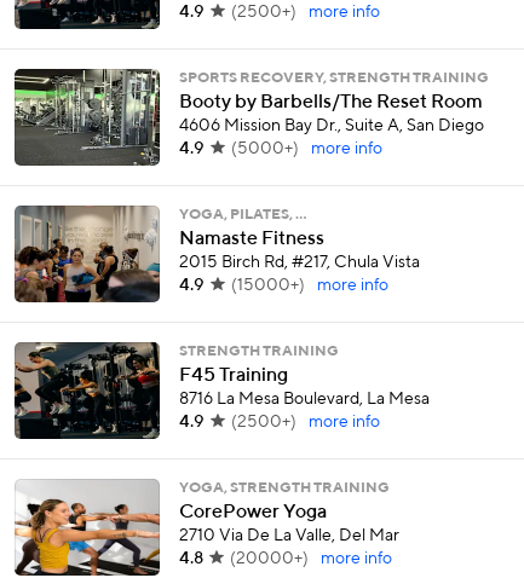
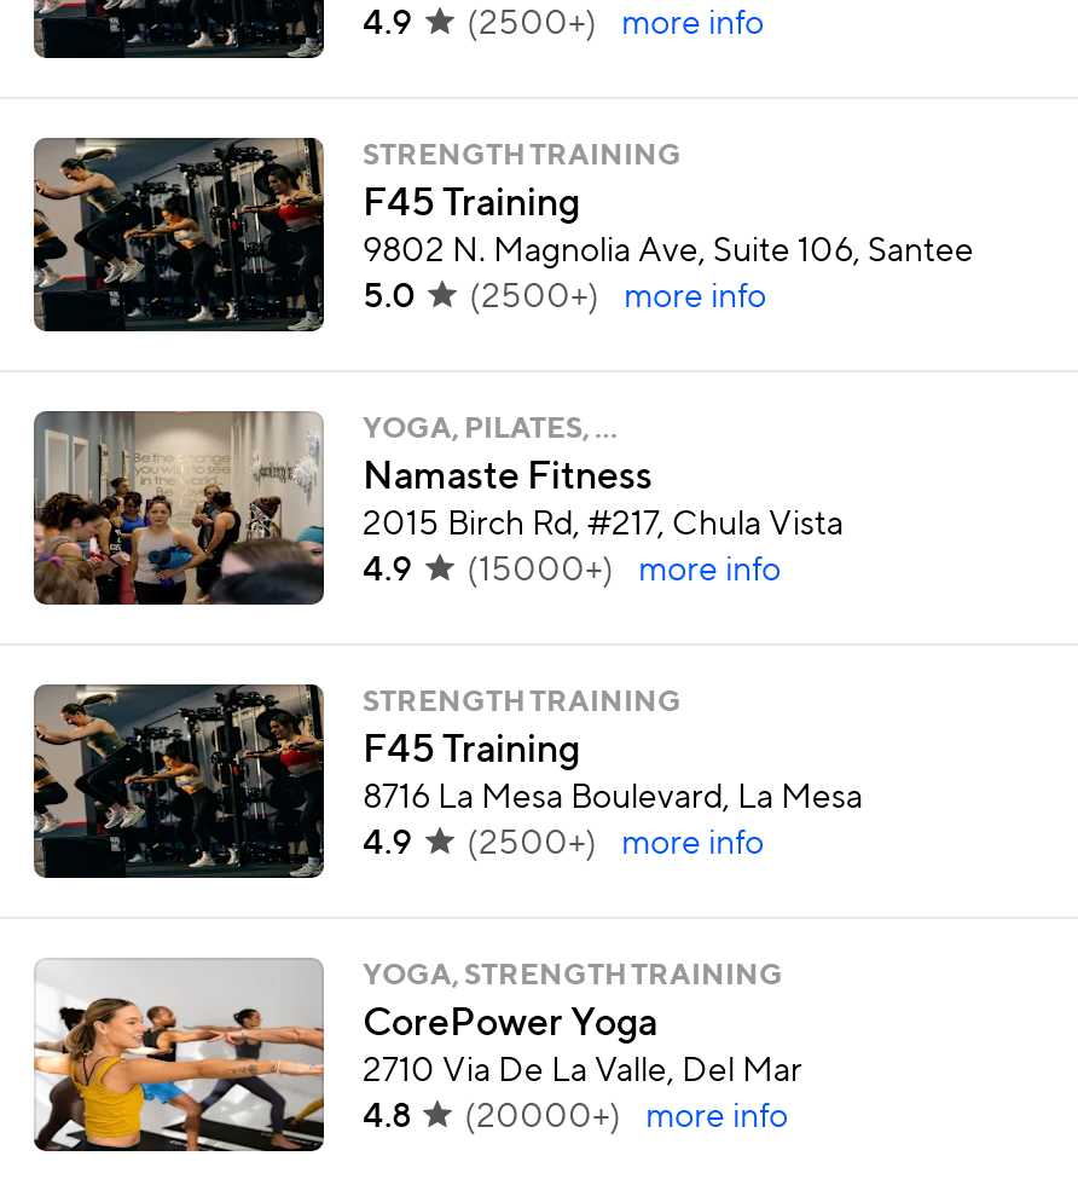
[15,69,489,166] [image] | SPORTS RECOVERY, STRENGTH TRAINING | Booty by Barbells/The Reset Room | 4606 Mission Bay Dr., Suite A, San Diego | 4.9 | (5000+) -> [34,135,974,329] [image] | STRENGTH TRAINING | F45 Training | 9802 N. Magnolia Ave, Suite 106, Santee | 5.0 | (2500+)

